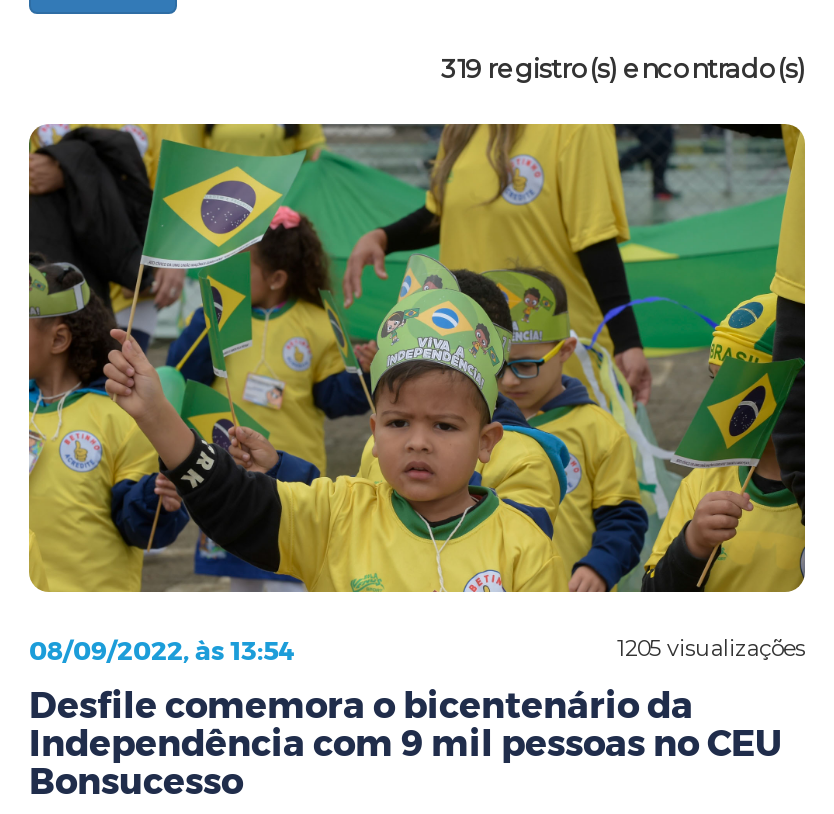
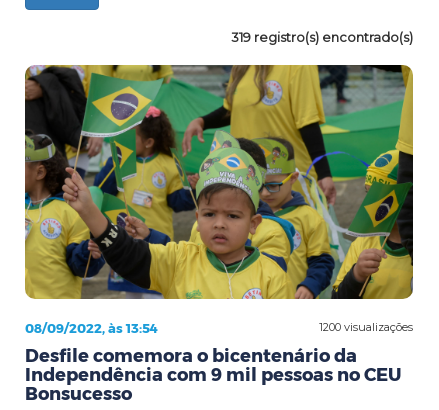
[617,634,805,662] 1205 visualizações -> [319,320,413,334] 1200 visualizações

